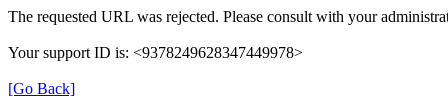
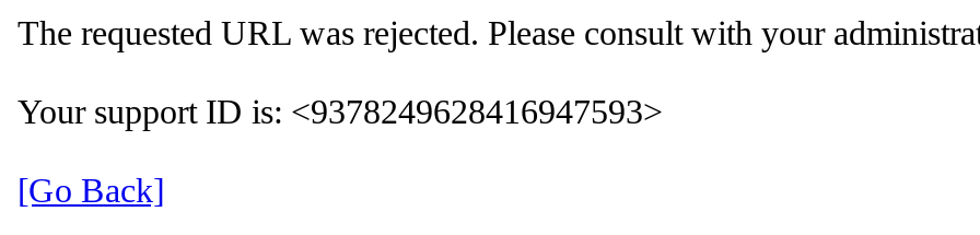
[8,44,303,61] Your support ID is: <9378249628347449978> -> [17,93,663,130] Your support ID is: <9378249628416947593>

